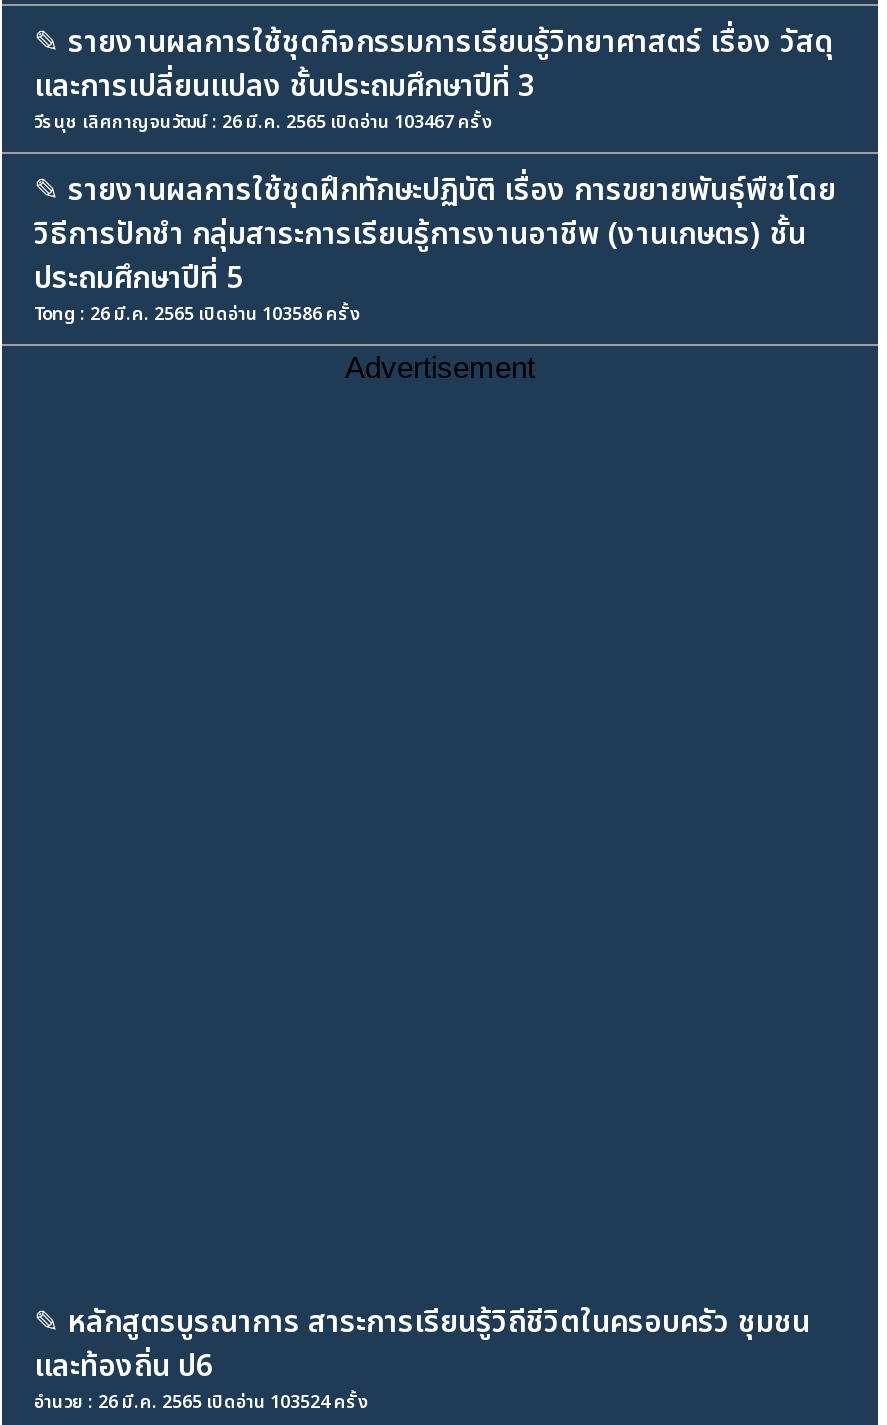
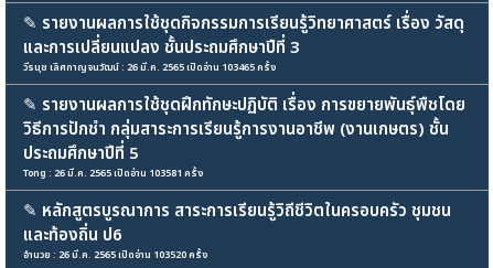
[34,109,492,137] วีรนุช เลิศกาญจนวัฒน์ : 26 มี.ค. 2565 เปิดอ่าน 103467 ครั้ง -> [23,60,276,75] วีรนุช เลิศกาญจนวัฒน์ : 26 มี.ค. 2565 เปิดอ่าน 103465 ครั้ง
[34,301,535,385] Tong : 26 มี.ค. 2565 เปิดอ่าน 103586 ครั้ง | Advertisement -> [23,166,203,181] Tong : 26 มี.ค. 2565 เปิดอ่าน 103581 ครั้ง
[34,1389,368,1417] อำนวย : 26 มี.ค. 2565 เปิดอ่าน 103524 ครั้ง -> [23,247,207,263] อำนวย : 26 มี.ค. 2565 เปิดอ่าน 103520 ครั้ง

